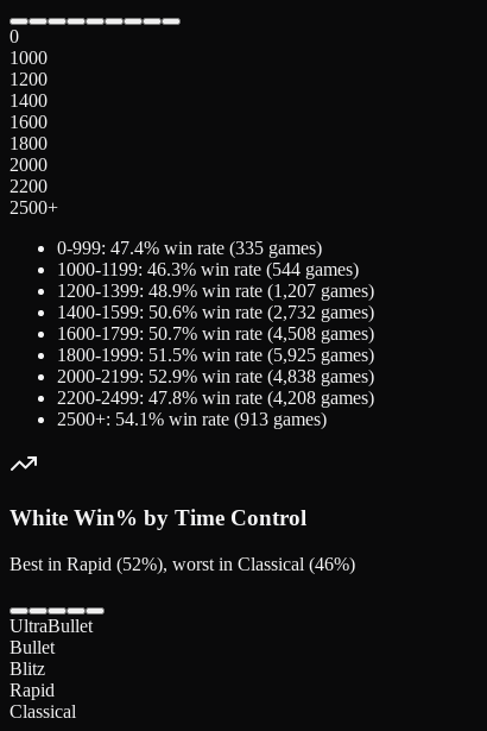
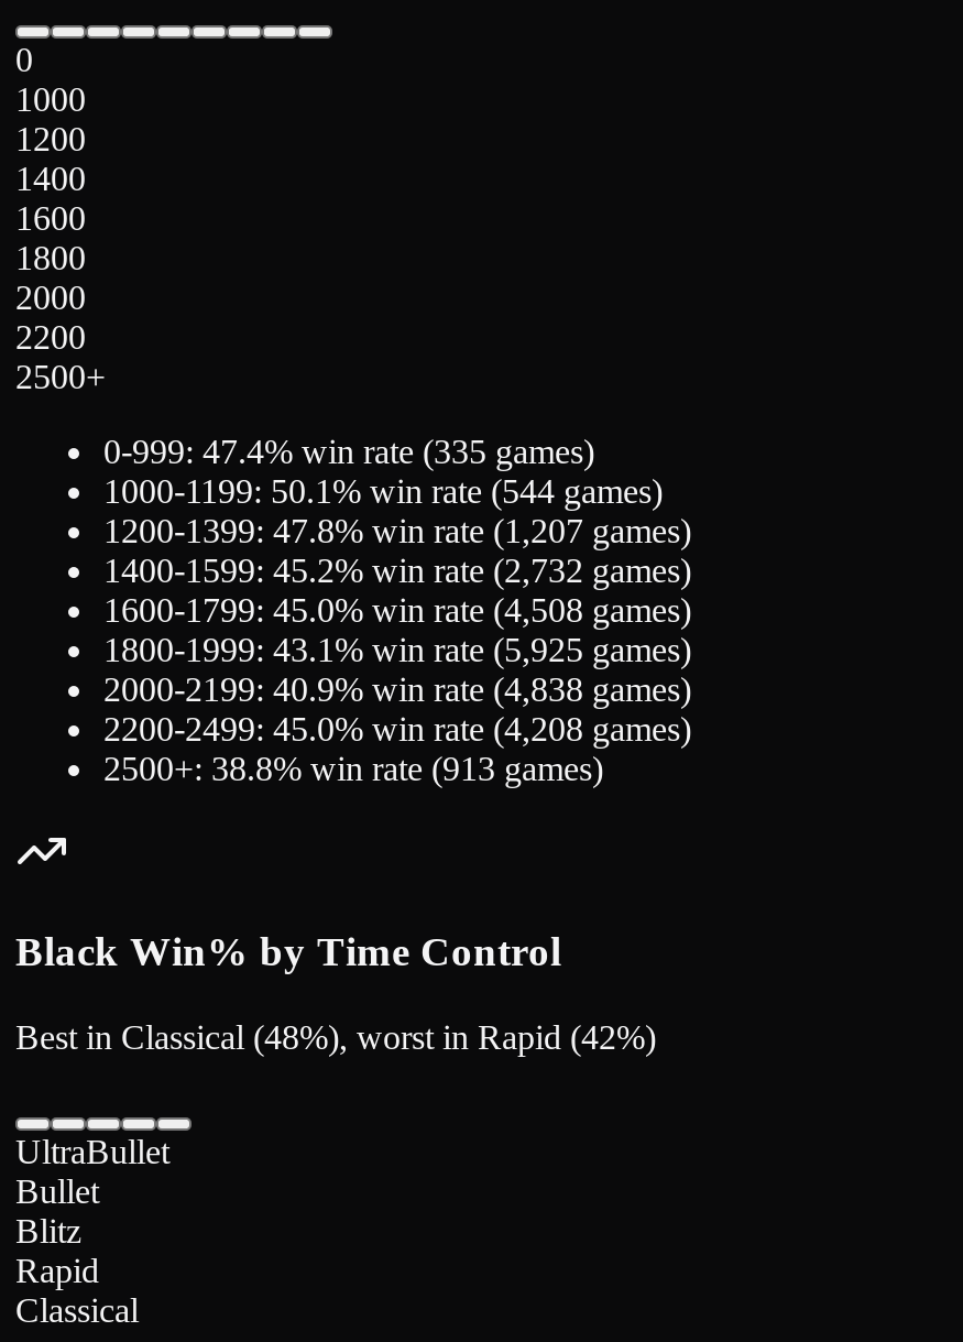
[57,259,359,279] 1000-1199: 46.3% win rate (544 games) -> [103,473,663,510] 1000-1199: 50.1% win rate (544 games)
[57,281,374,301] 1200-1399: 48.9% win rate (1,207 games) -> [103,512,691,550] 1200-1399: 47.8% win rate (1,207 games)
[57,302,374,322] 1400-1599: 50.6% win rate (2,732 games) -> [103,552,691,589] 1400-1599: 45.2% win rate (2,732 games)
[57,323,374,344] 1600-1799: 50.7% win rate (4,508 games) -> [103,591,691,629] 1600-1799: 45.0% win rate (4,508 games)
[57,345,374,365] 1800-1999: 51.5% win rate (5,925 games) -> [103,631,691,668] 1800-1999: 43.1% win rate (5,925 games)
[57,366,374,386] 2000-2199: 52.9% win rate (4,838 games) -> [103,671,691,708] 2000-2199: 40.9% win rate (4,838 games)
[57,388,374,408] 2200-2499: 47.8% win rate (4,208 games) -> [103,710,691,748] 2200-2499: 45.0% win rate (4,208 games)
[57,409,327,429] 2500+: 54.1% win rate (913 games) -> [103,750,603,787] 2500+: 38.8% win rate (913 games)
[10,505,306,530] White Win% by Time Control -> [15,928,561,974] Black Win% by Time Control
[10,553,355,574] Best in Rapid (52%), worst in Classical (46%) -> [15,1017,656,1055] Best in Classical (48%), worst in Rapid (42%)

